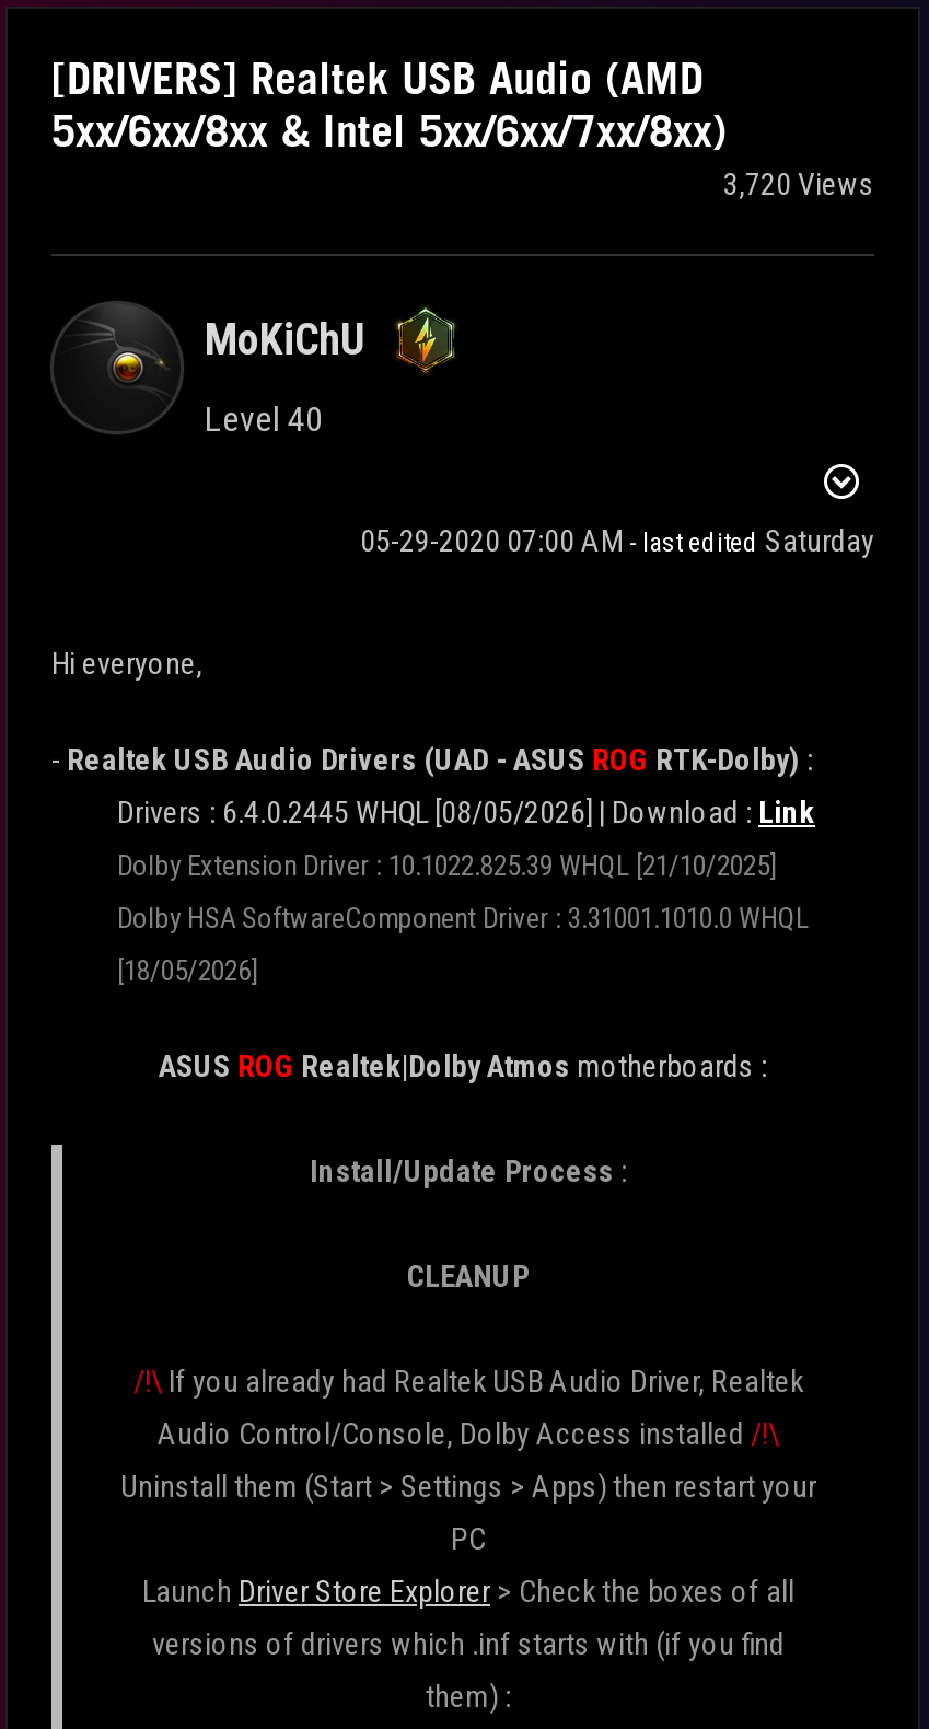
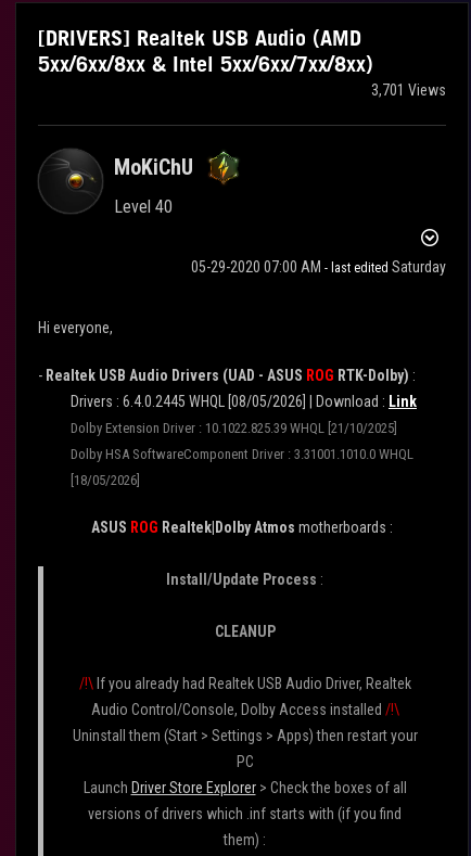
[723,166,874,201] 3,720 Views -> [371,81,446,99] 3,701 Views

